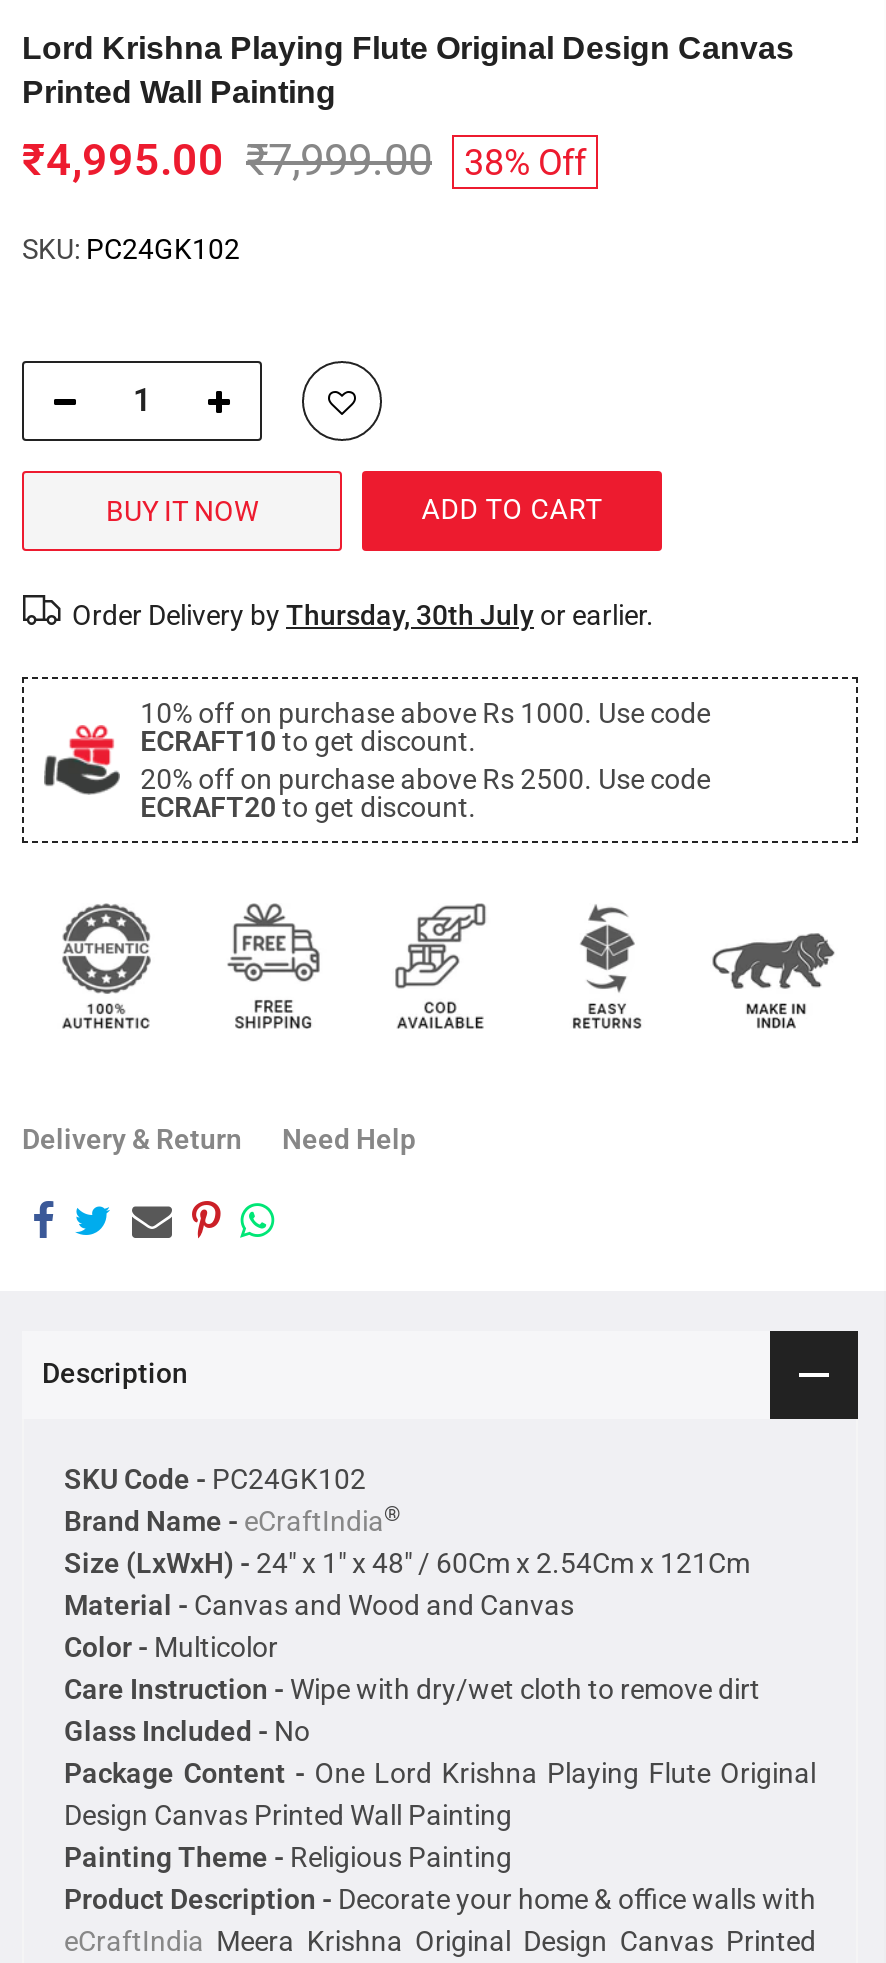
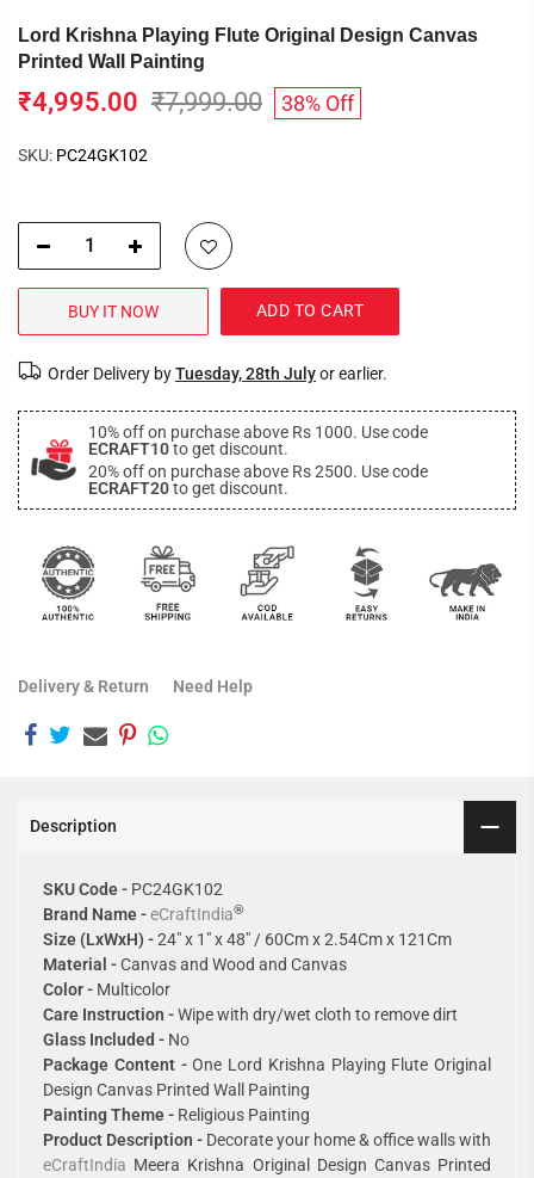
[72,599,654,631] Order Delivery by Thursday, 30th July or earlier. -> [48,364,387,383] Order Delivery by Tuesday, 28th July or earlier.

